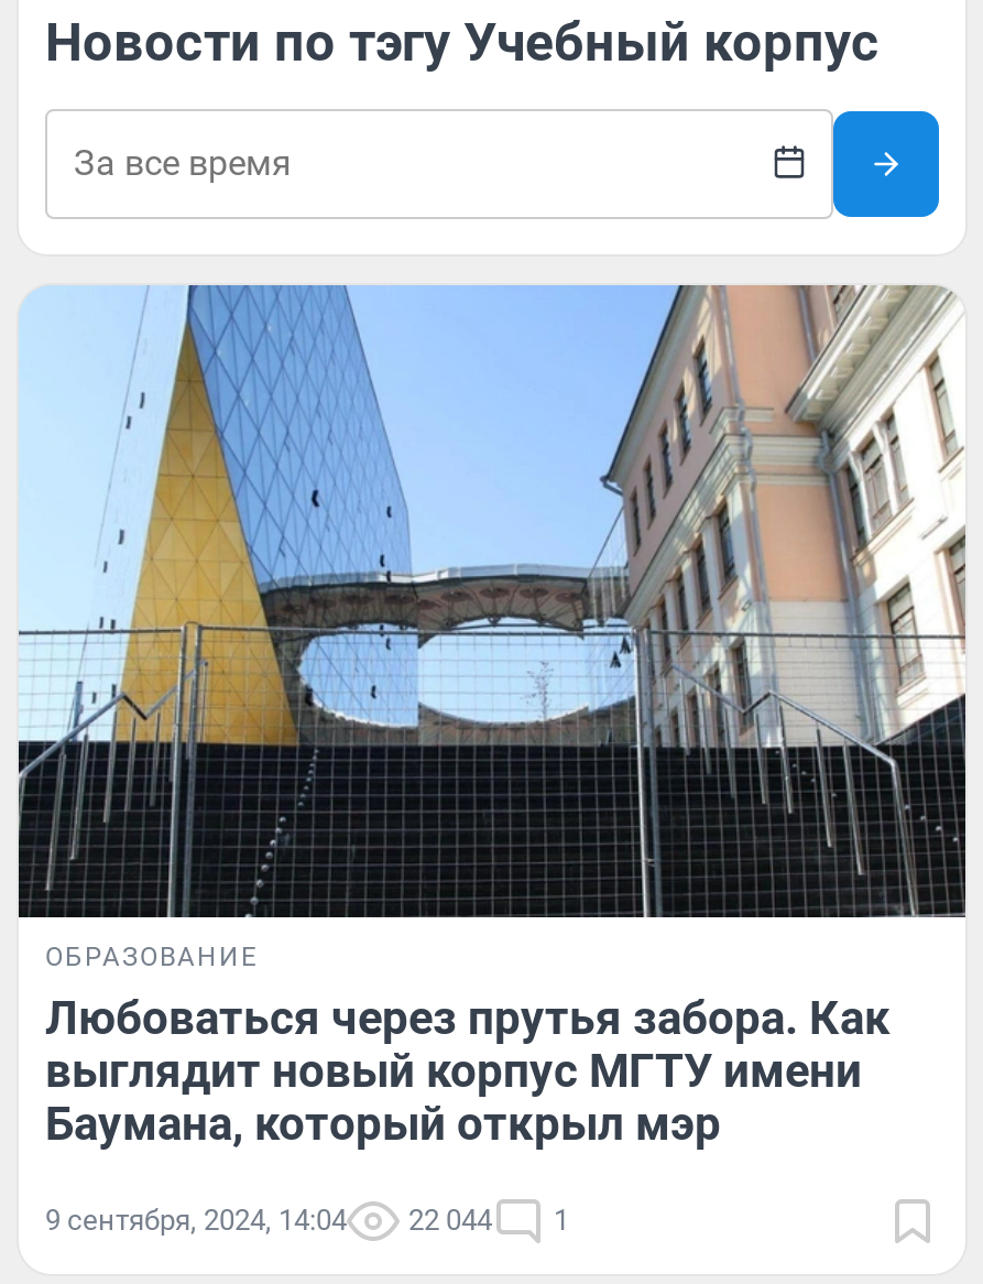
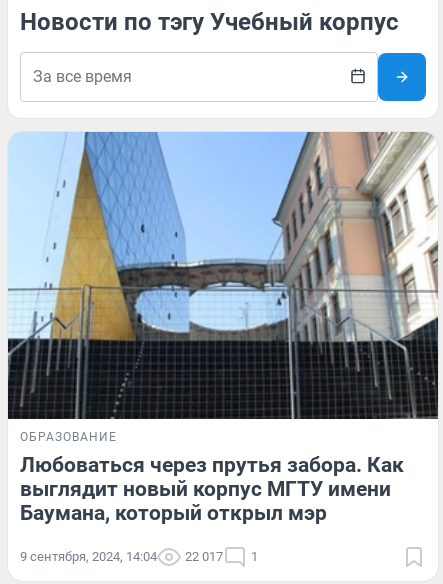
[45,1203,569,1236] 9 сентября, 2024, 14:04 22 044 1 -> [20,549,258,564] 9 сентября, 2024, 14:04 22 017 1

